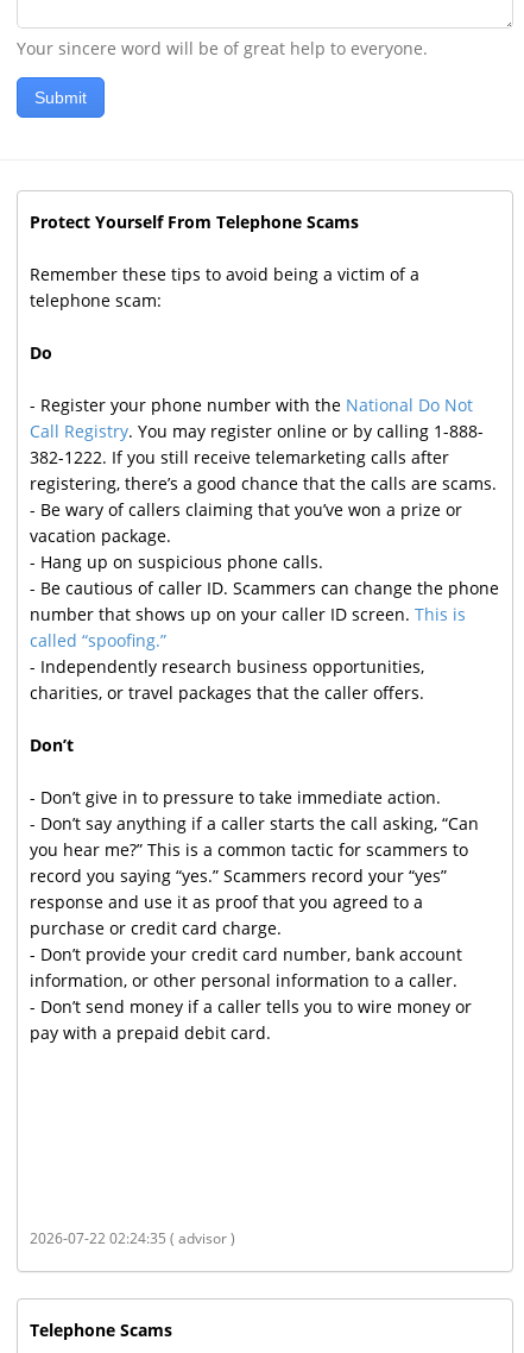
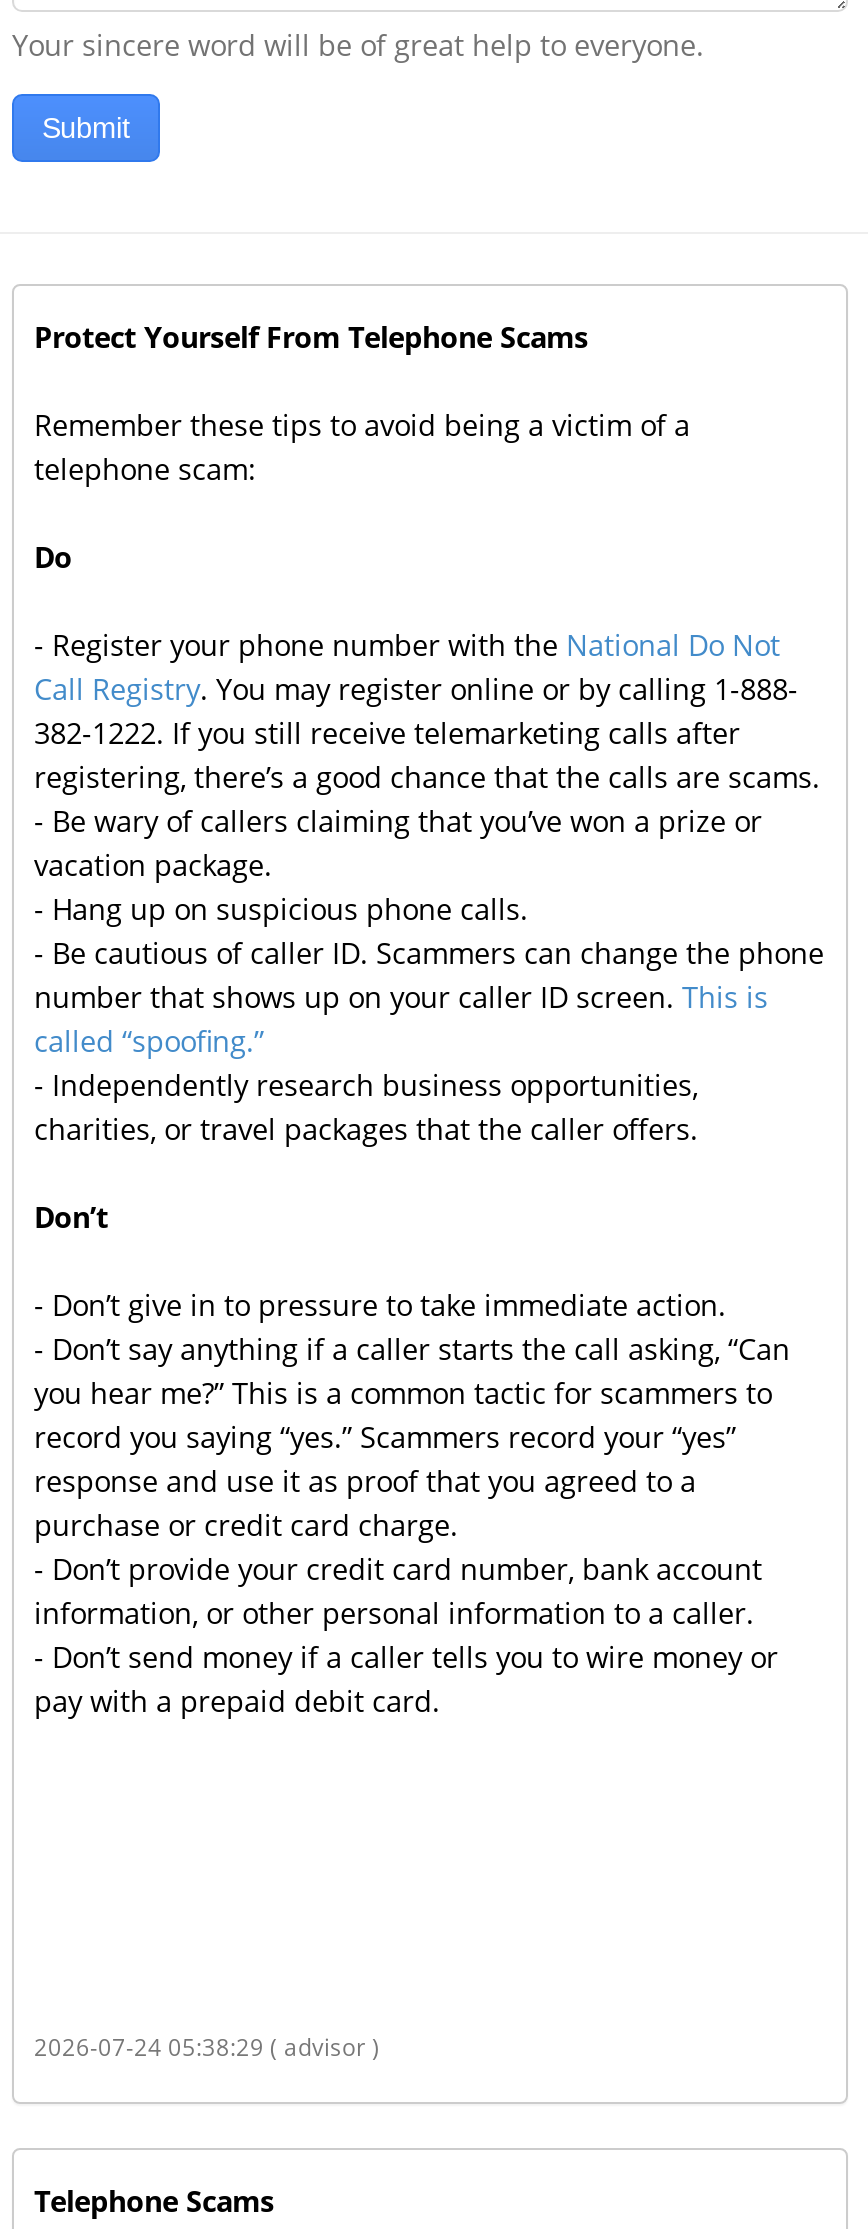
[30,1228,235,1247] 2026-07-22 02:24:35 ( advisor ) -> [34,2029,380,2061] 2026-07-24 05:38:29 ( advisor )

